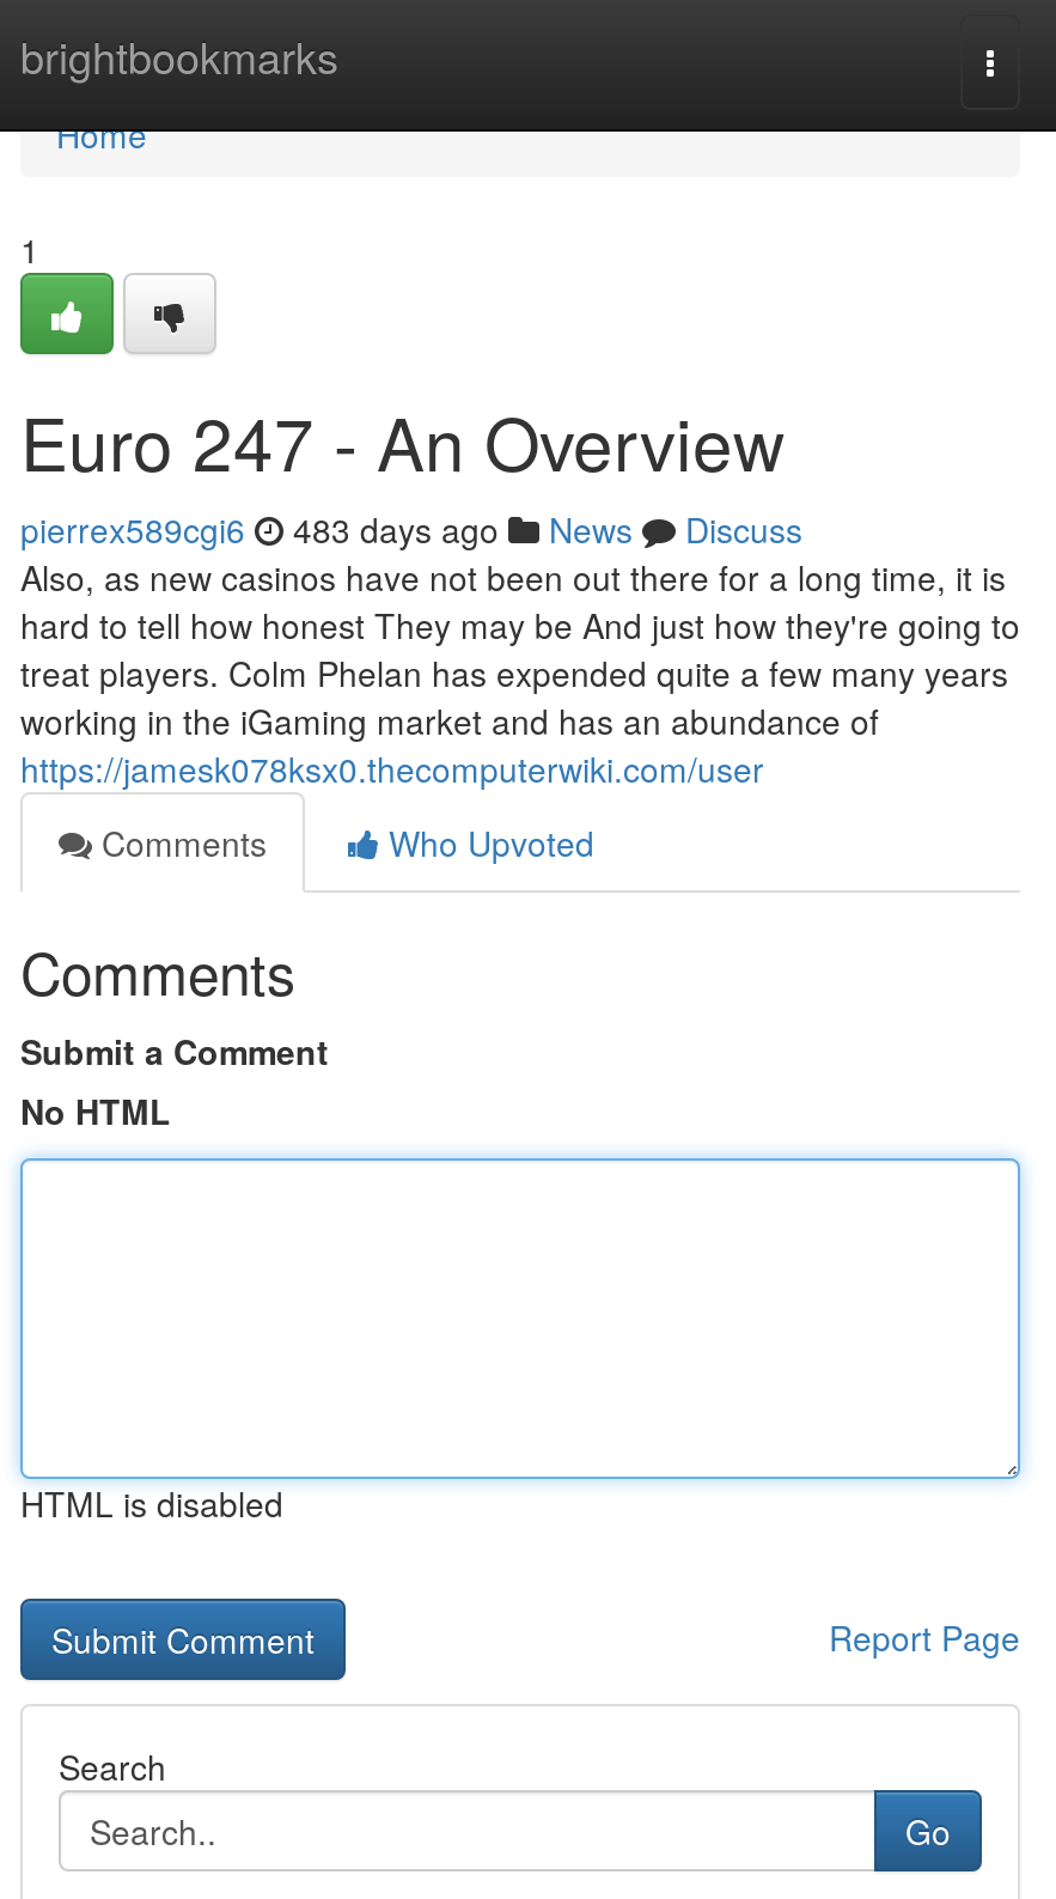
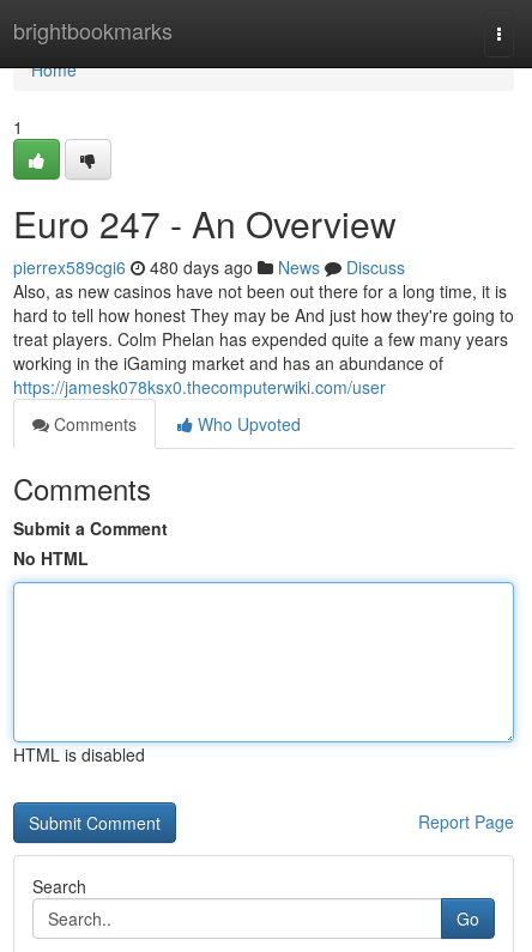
[20,505,802,553] pierrex589cgi6 483 days ago News Discuss -> [13,255,405,279] pierrex589cgi6 480 days ago News Discuss

